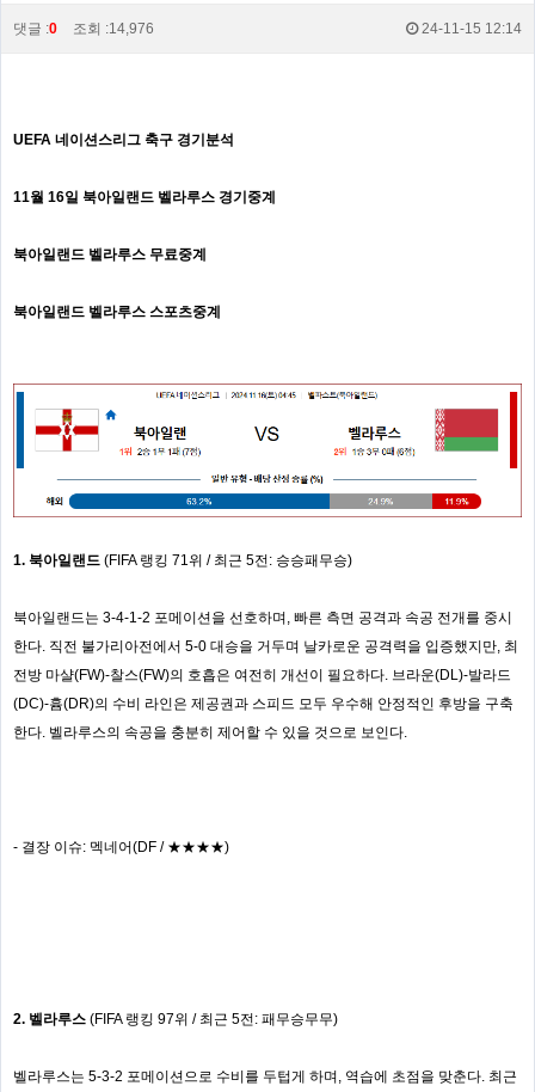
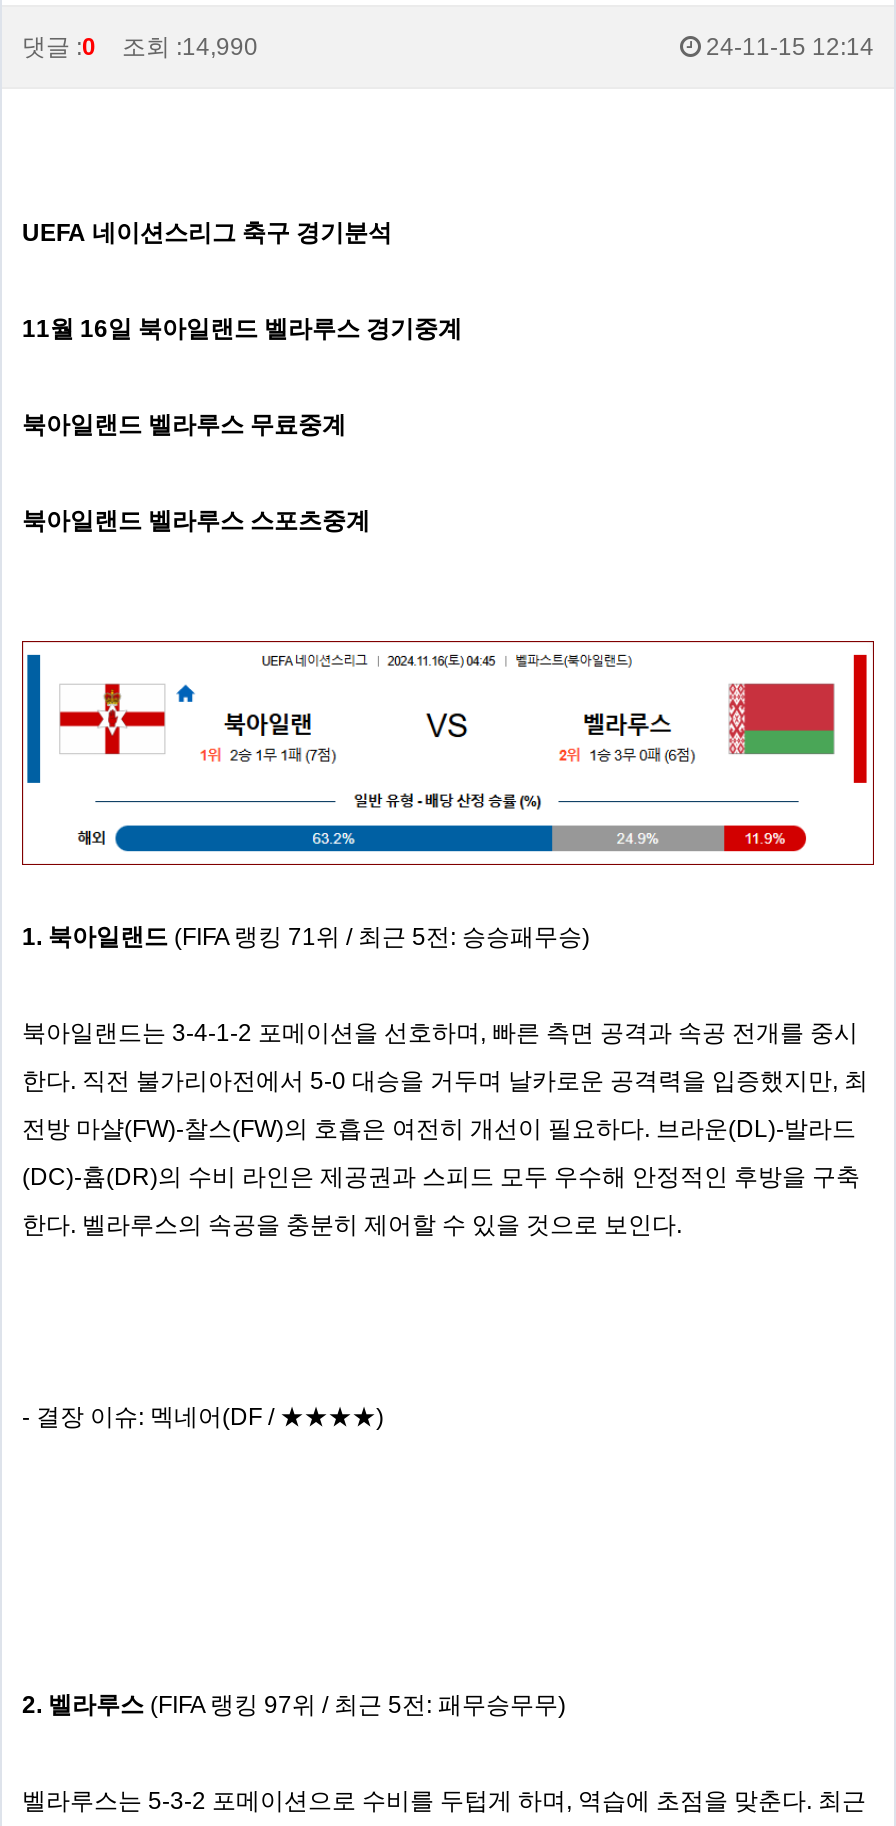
[13,21,154,37] 댓글 : 0 조회 :14,976 -> [22,33,258,61] 댓글 : 0 조회 :14,990

